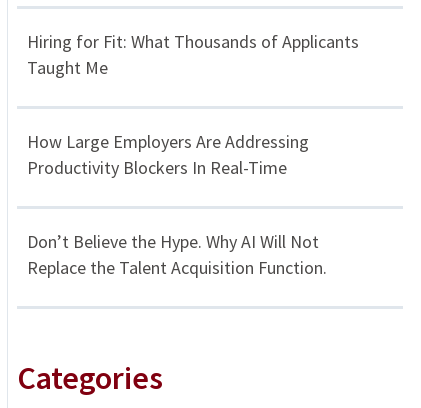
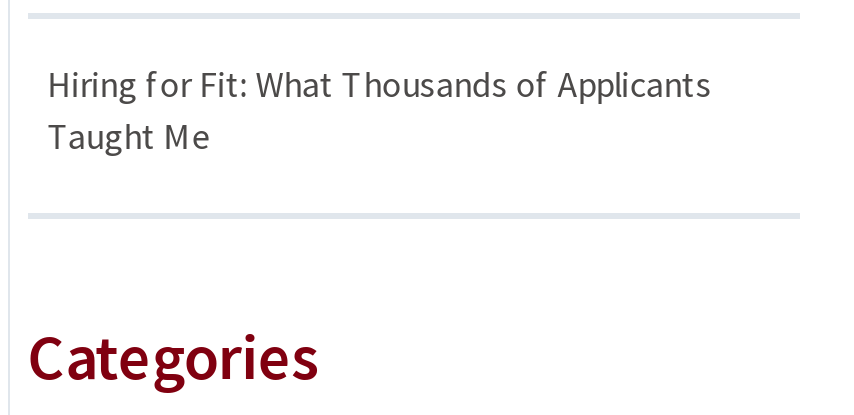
[27,130,327,279] How Large Employers Are Addressing | Productivity Blockers In Real-Time | Don’t Believe the Hype. Why AI Will Not | Replace the Talent Acquisition Function. -> none

